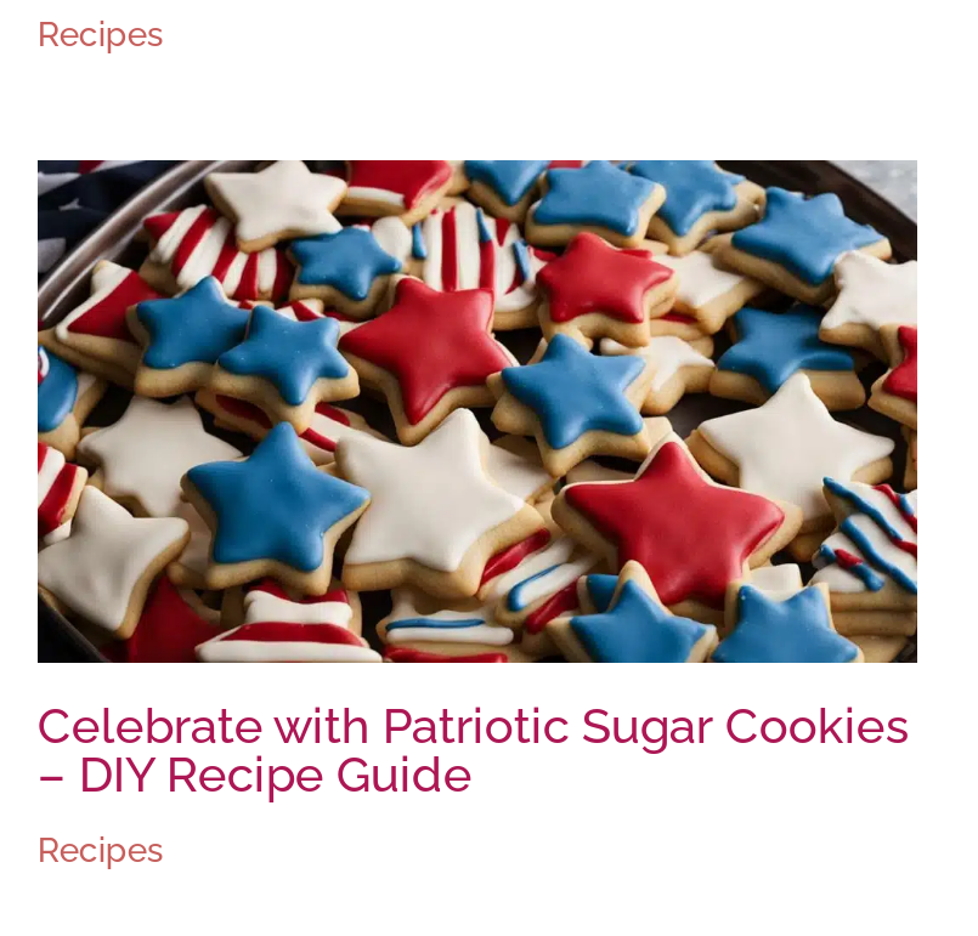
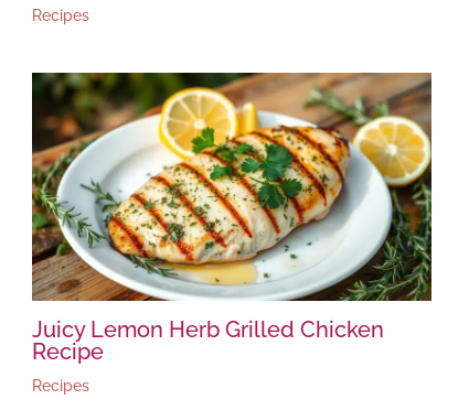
[35,158,920,804] [image] | Celebrate with Patriotic Sugar Cookies | – DIY Recipe Guide -> [31,72,433,365] [image] | Juicy Lemon Herb Grilled Chicken | Recipe

